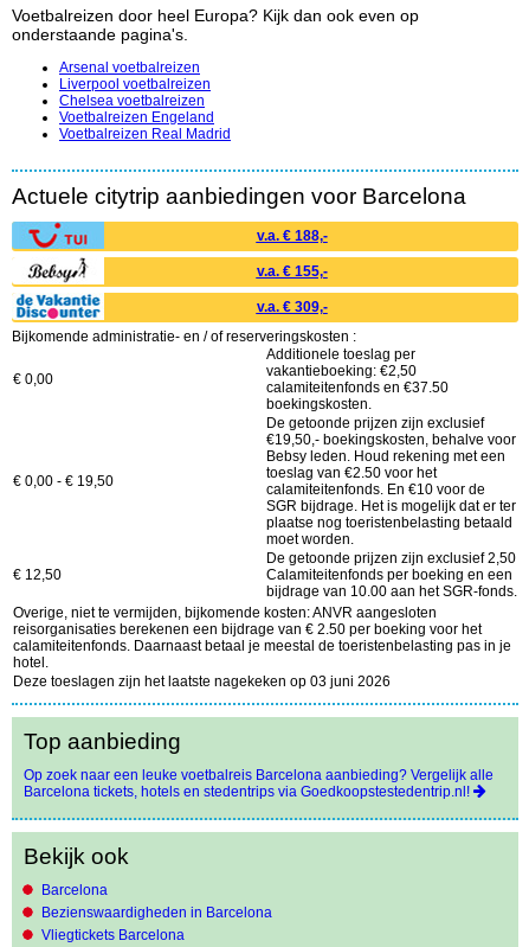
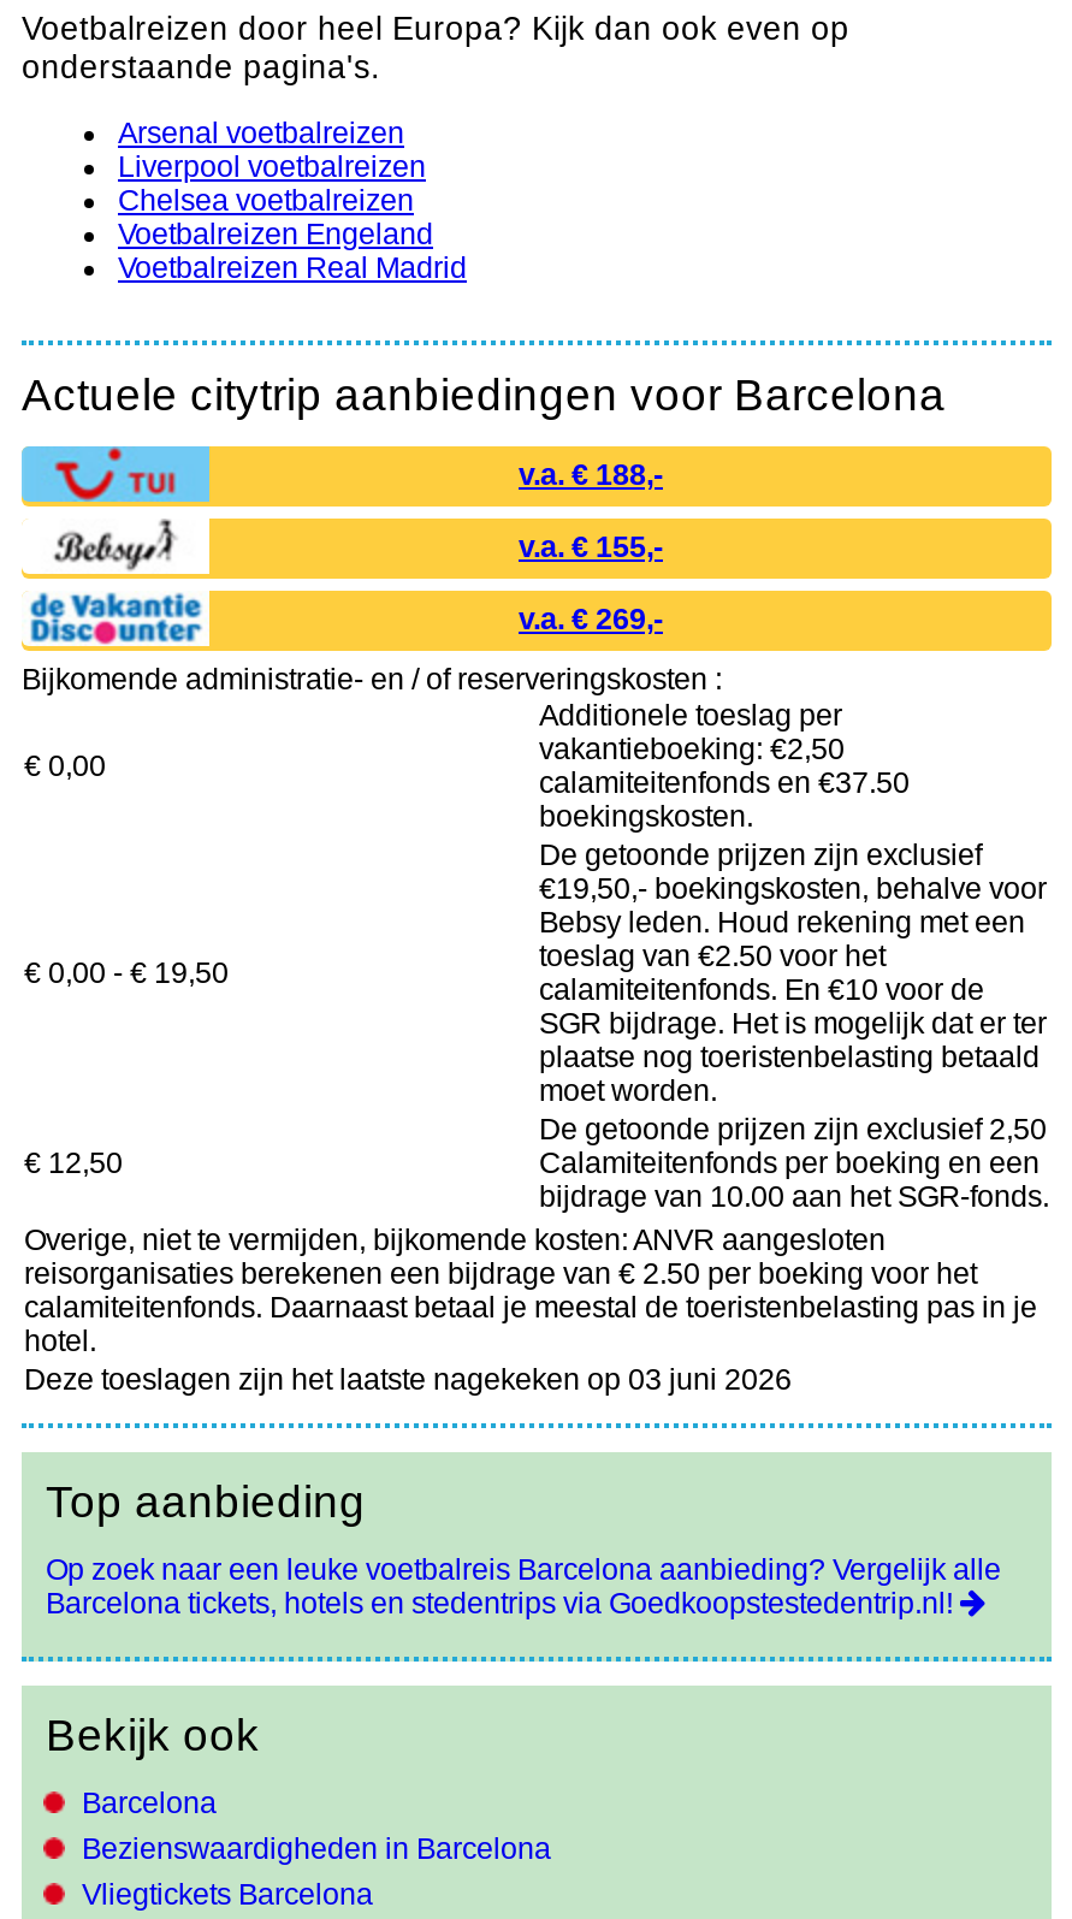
[256,299,327,315] v.a. € 309,- -> [519,603,663,636] v.a. € 269,-

